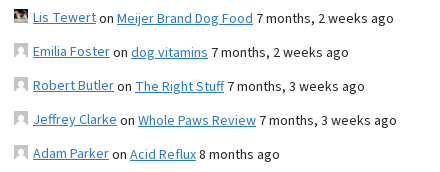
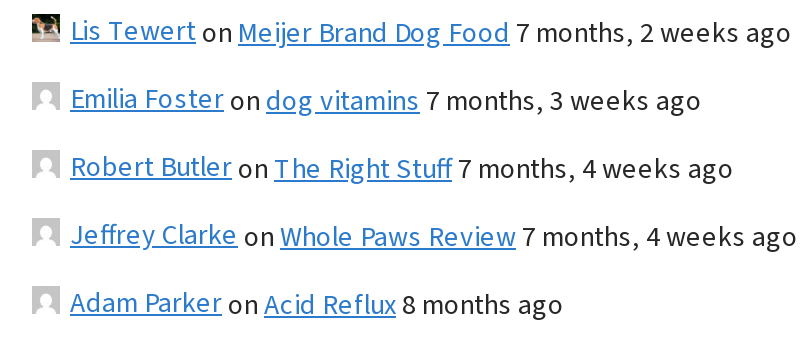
[33,42,349,63] Emilia Fosteron dog vitamins 7 months, 2 weeks ago -> [70,79,702,121] Emilia Fosteron dog vitamins 7 months, 3 weeks ago
[33,76,365,97] Robert Butleron The Right Stuff 7 months, 3 weeks ago -> [70,147,734,189] Robert Butleron The Right Stuff 7 months, 4 weeks ago
[33,110,397,131] Jeffrey Clarkeon Whole Paws Review 7 months, 3 weeks ago -> [70,215,798,257] Jeffrey Clarkeon Whole Paws Review 7 months, 4 weeks ago

